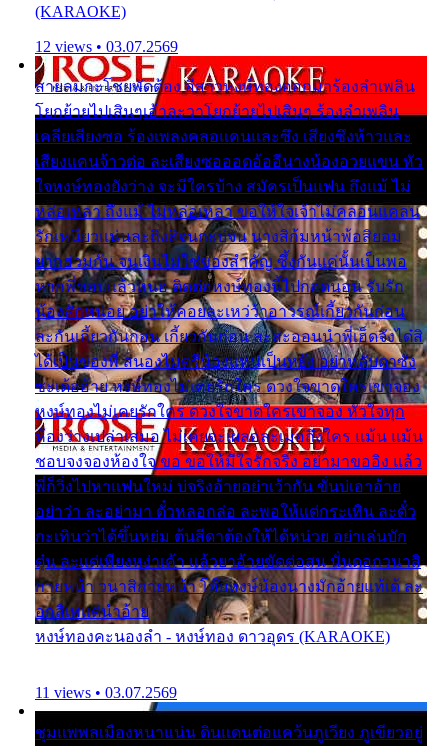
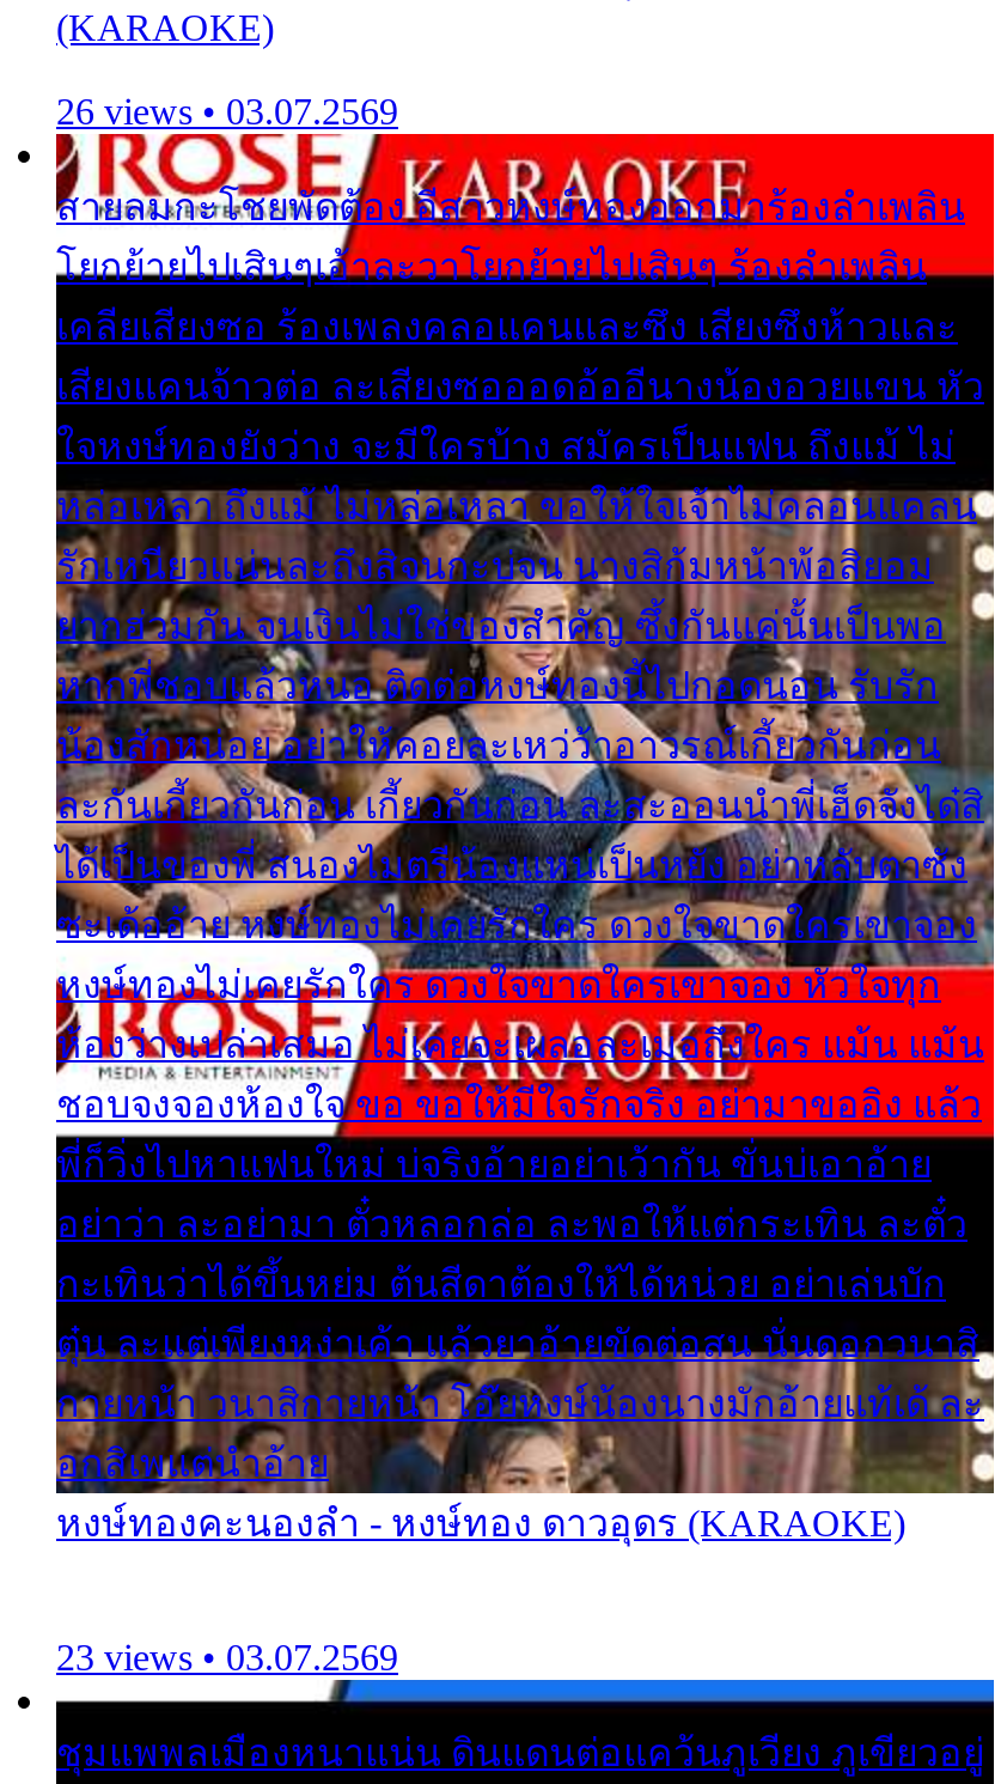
[35,38,178,55] 12 views • 03.07.2569 -> [56,90,398,131] 26 views • 03.07.2569
[35,684,177,701] 11 views • 03.07.2569 -> [56,1636,398,1677] 23 views • 03.07.2569

